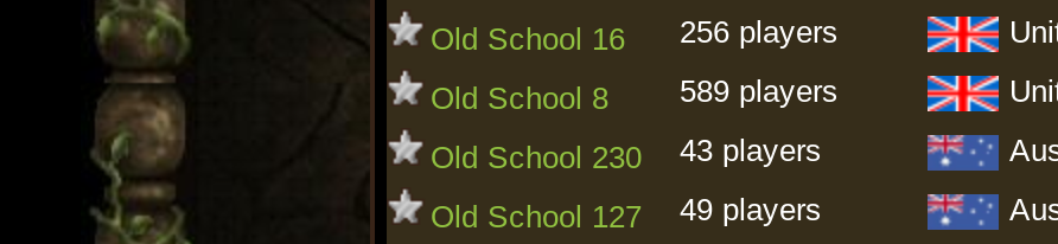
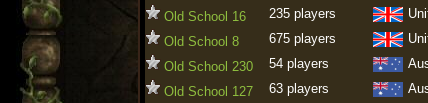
[431,14,839,57] Old School 16 256 players -> [163,6,335,24] Old School 16 235 players
[431,73,839,116] Old School 8 589 players -> [163,31,335,49] Old School 8 675 players
[431,133,822,175] Old School 230 43 players -> [163,56,328,74] Old School 230 54 players
[431,192,822,235] Old School 127 49 players -> [163,81,328,99] Old School 127 63 players

